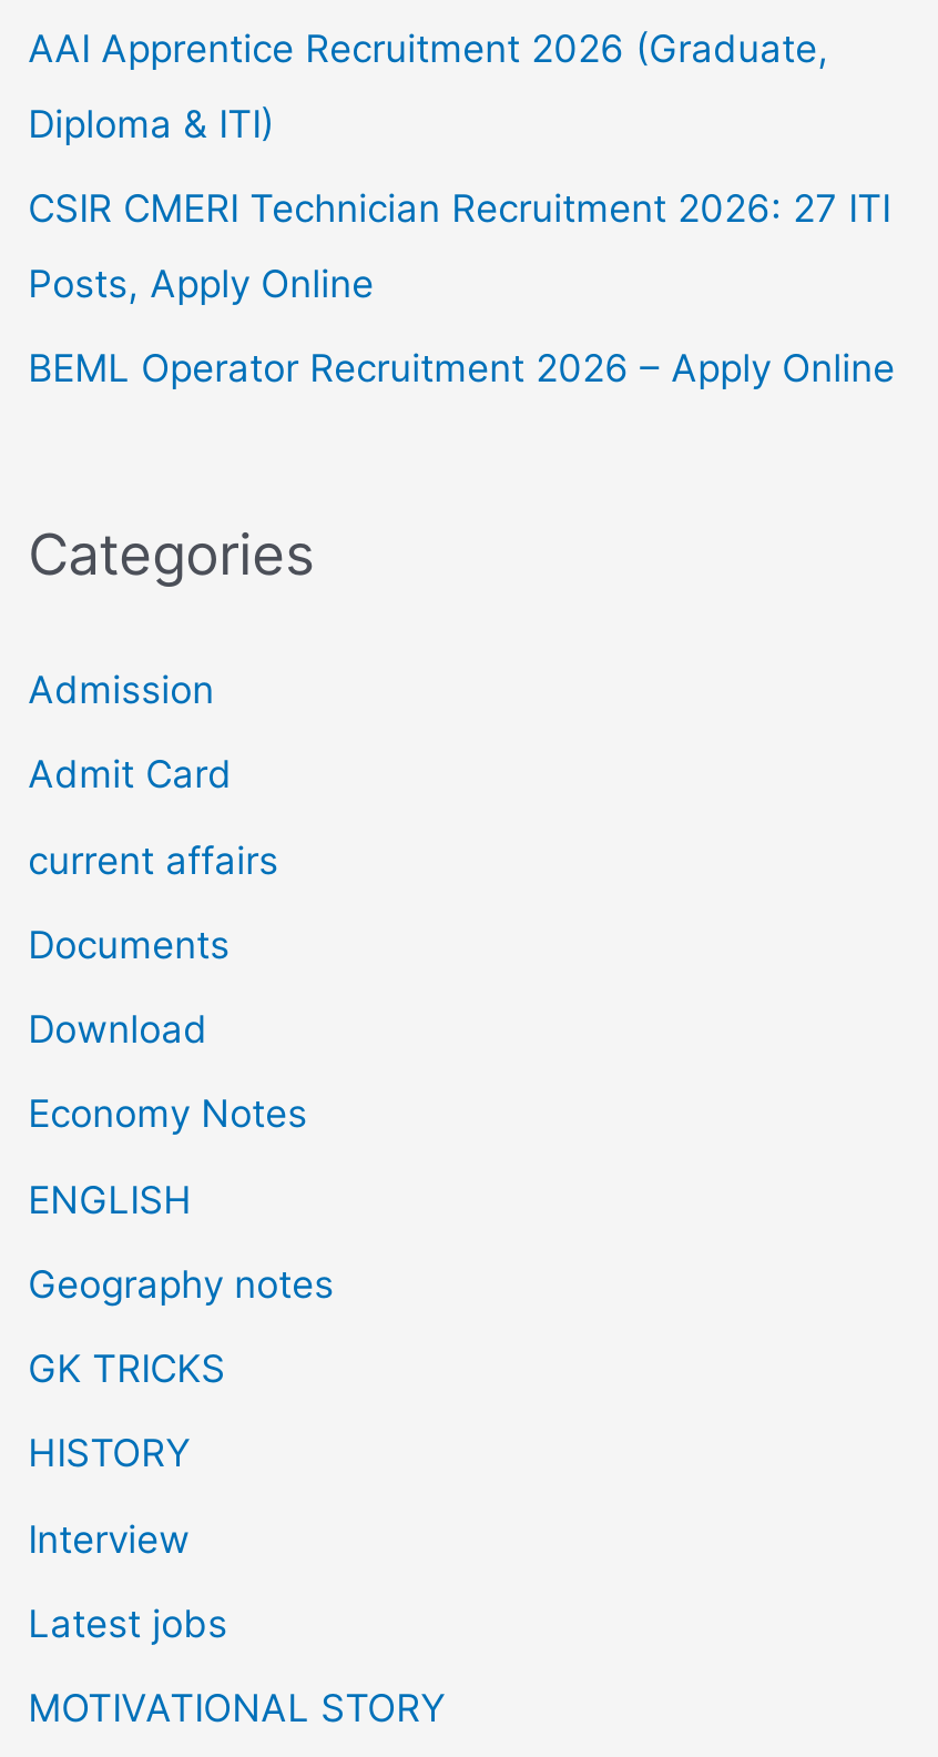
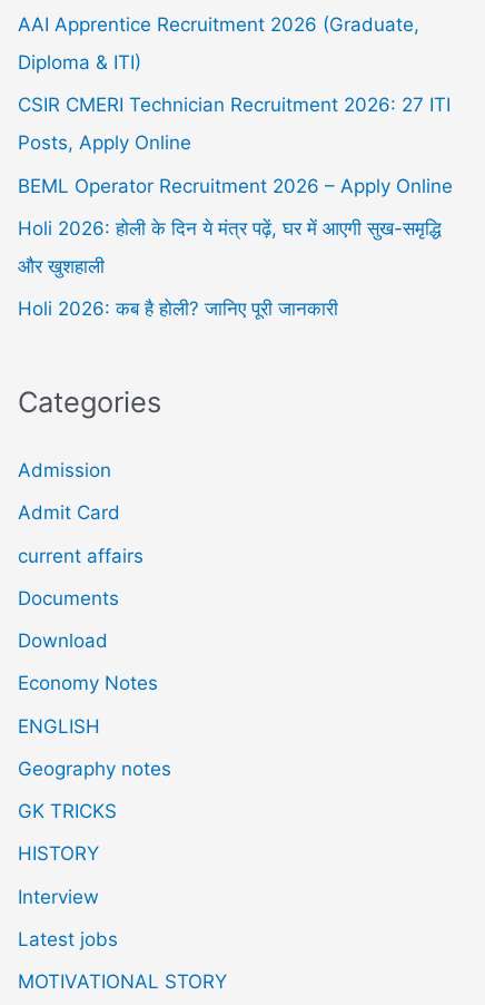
none -> [18,217,442,320] Holi 2026: होली के दिन ये मंत्र पढ़ें, घर में आएगी सुख-समृद्धि | और खुशहाली | Holi 2026: कब है होली? जानिए पूरी जानकारी

